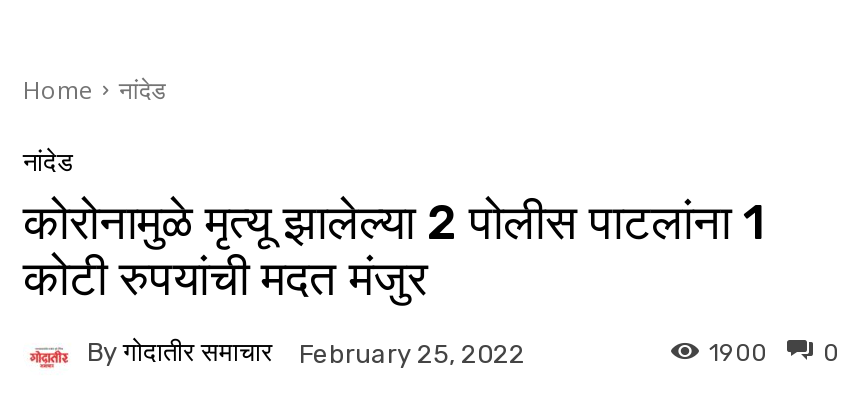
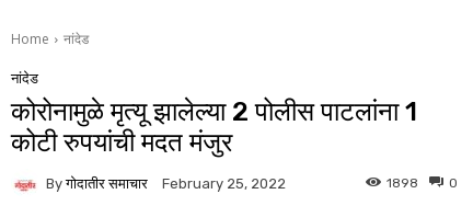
[709,338,839,366] 1900 0 -> [387,175,458,191] 1898 0

